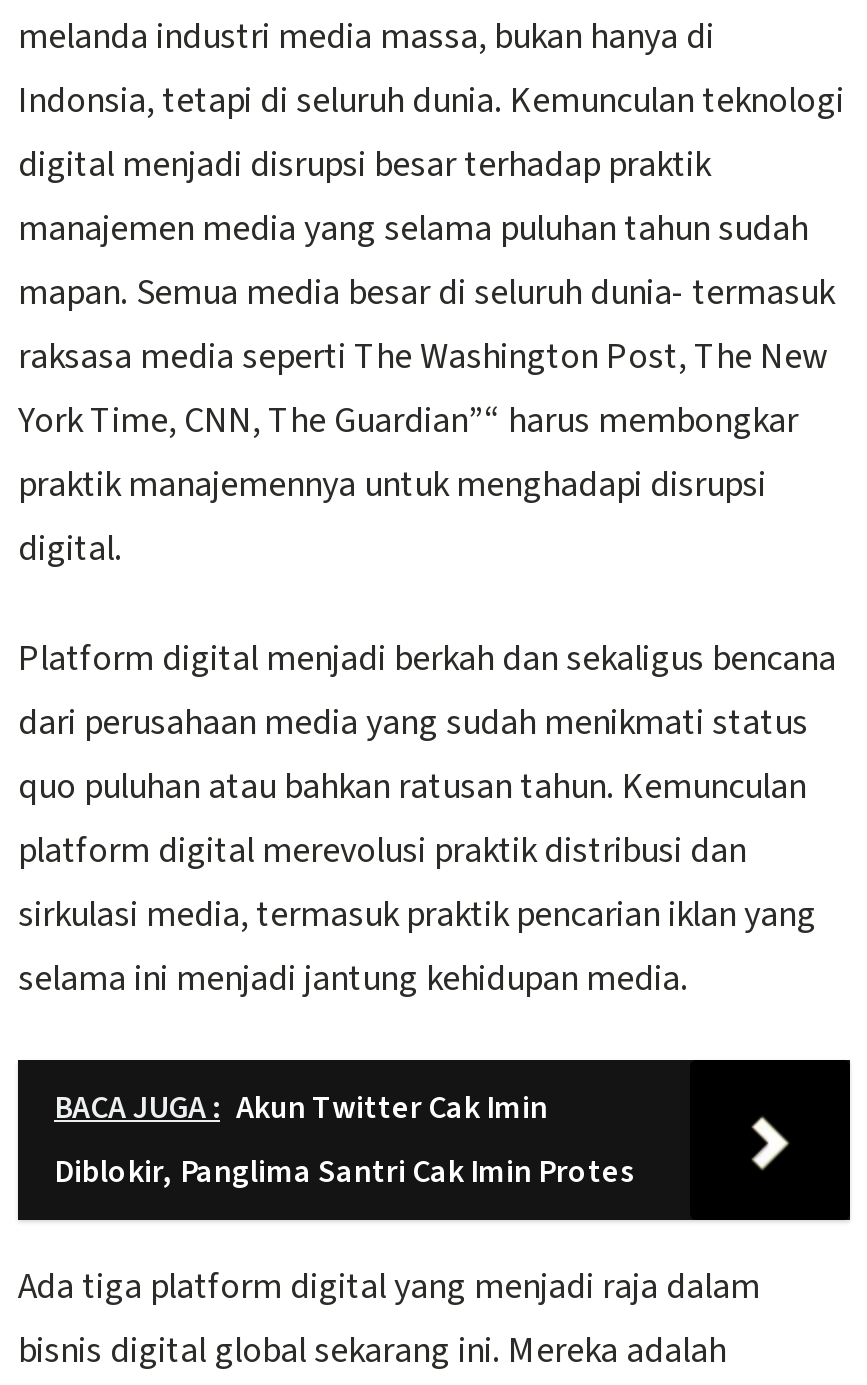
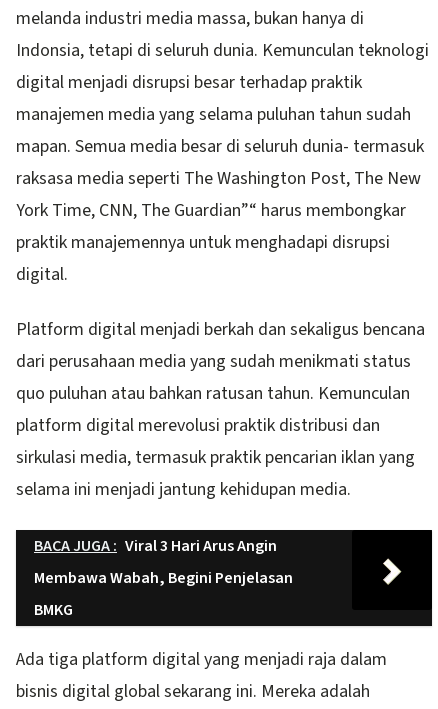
[54,1085,634,1193] BACA JUGA : Akun Twitter Cak Imin | Diblokir, Panglima Santri Cak Imin Protes -> [34,535,293,621] BACA JUGA : Viral 3 Hari Arus Angin | Membawa Wabah, Begini Penjelasan | BMKG

